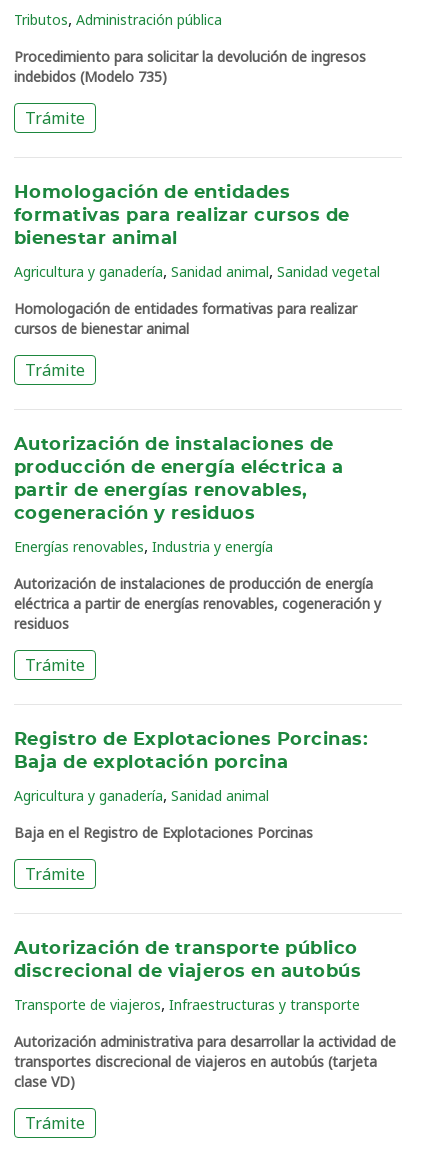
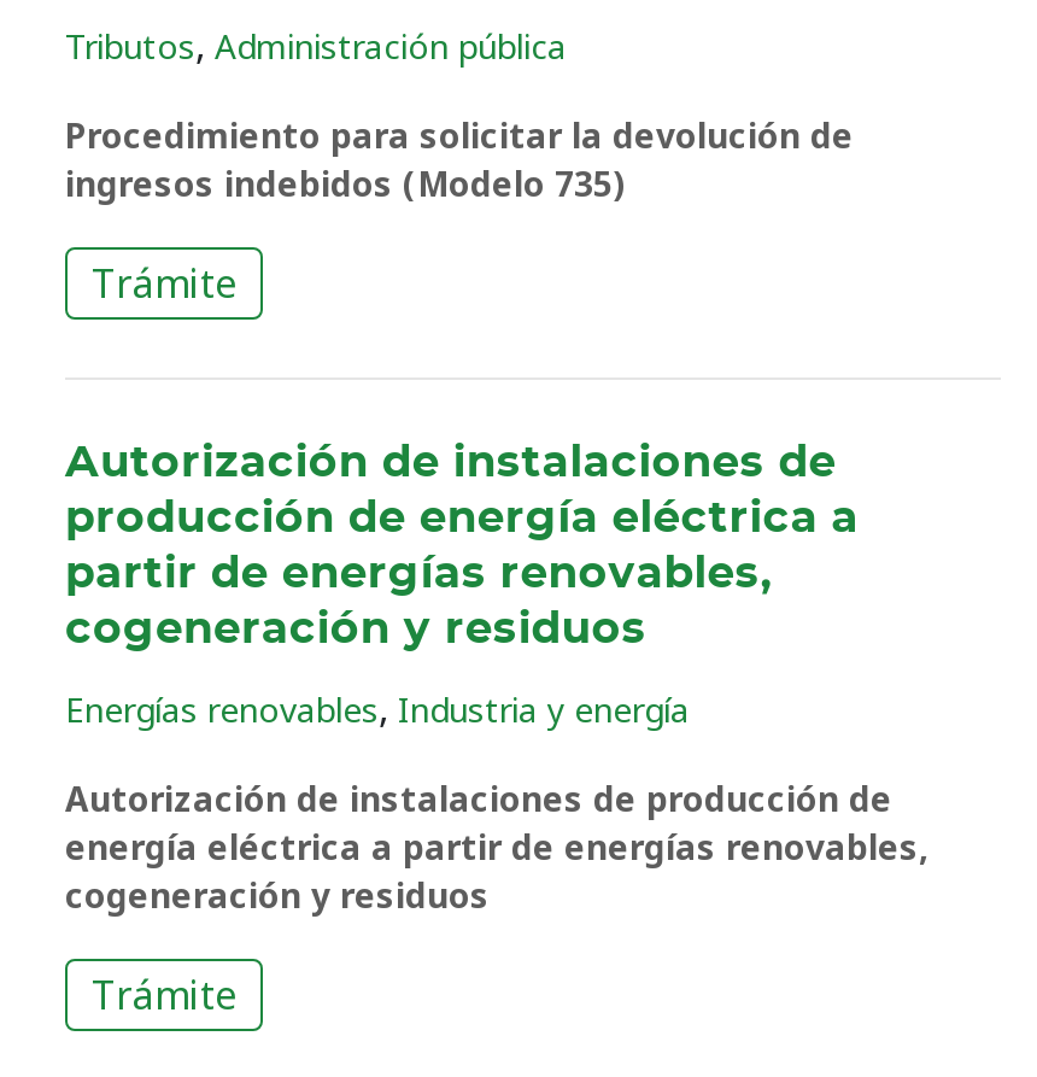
[14,47,380,338] Procedimiento para solicitar la devolución de ingresos | indebidos (Modelo 735) | Trámite | Homologación de entidades | formativas para realizar cursos de | bienestar animal | Agricultura y ganadería, Sanidad animal, Sanidad vegetal | Homologación de entidades formativas para realizar | cursos de bienestar animal -> [65,112,854,206] Procedimiento para solicitar la devolución de | ingresos indebidos (Modelo 735)
[14,574,396,1091] Autorización de instalaciones de producción de energía | eléctrica a partir de energías renovables, cogeneración y | residuos | Trámite | Registro de Explotaciones Porcinas: | Baja de explotación porcina | Agricultura y ganadería, Sanidad animal | Baja en el Registro de Explotaciones Porcinas | Trámite | Autorización de transporte público | discrecional de viajeros en autobús | Transporte de viajeros, Infraestructuras y transporte | Autorización administrativa para desarrollar la actividad de | transportes discrecional de viajeros en autobús (tarjeta | clase VD) -> [65,775,928,918] Autorización de instalaciones de producción de | energía eléctrica a partir de energías renovables, | cogeneración y residuos

